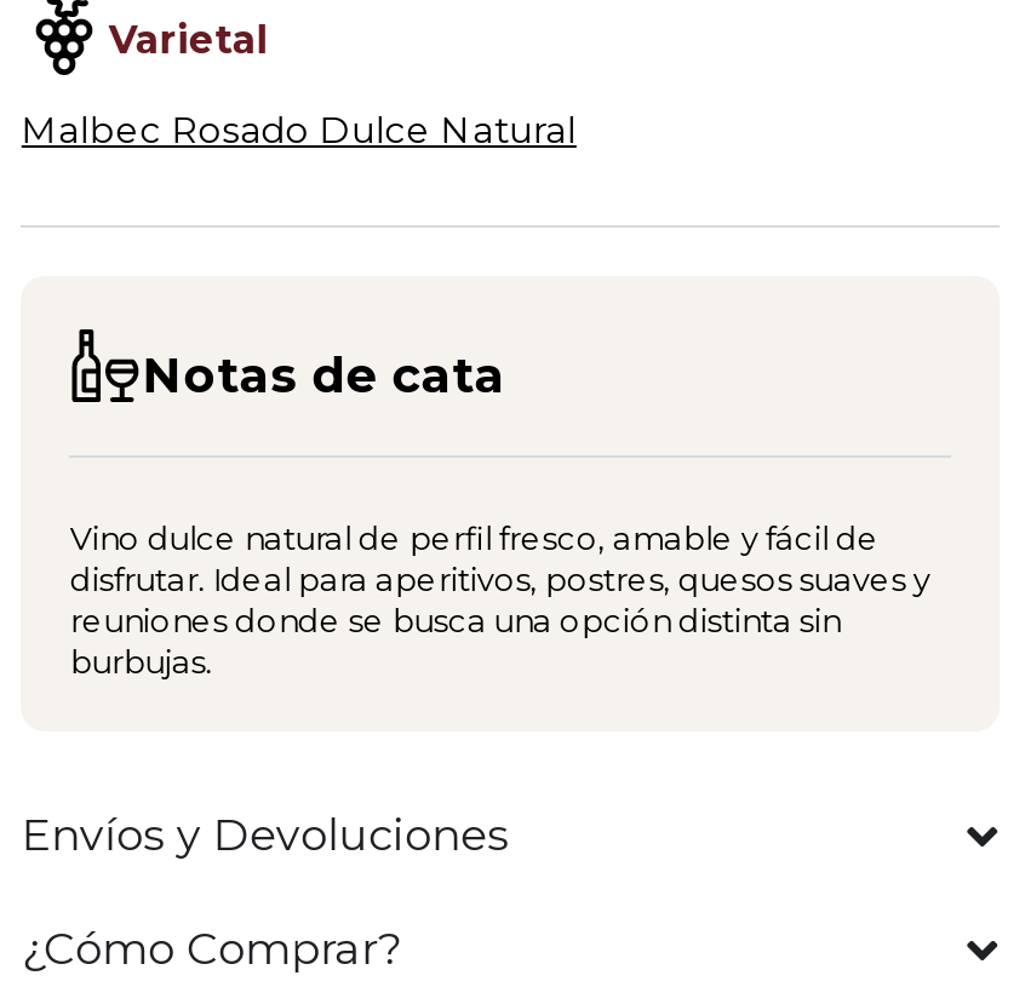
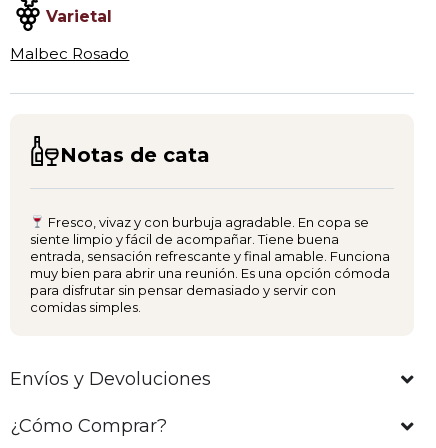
[22,107,576,153] Malbec Rosado Dulce Natural -> [10,44,129,63] Malbec Rosado
[70,518,930,681] Vino dulce natural de perfil fresco, amable y fácil de | disfrutar. Ideal para aperitivos, postres, quesos suaves y | reuniones donde se busca una opción distinta sin | burbujas. -> [30,214,390,315] Fresco, vivaz y con burbuja agradable. En copa se | siente limpio y fácil de acompañar. Tiene buena | entrada, sensación refrescante y final amable. Funciona | muy bien para abrir una reunión. Es una opción cómoda | para disfrutar sin pensar demasiado y servir con | comidas simples.

